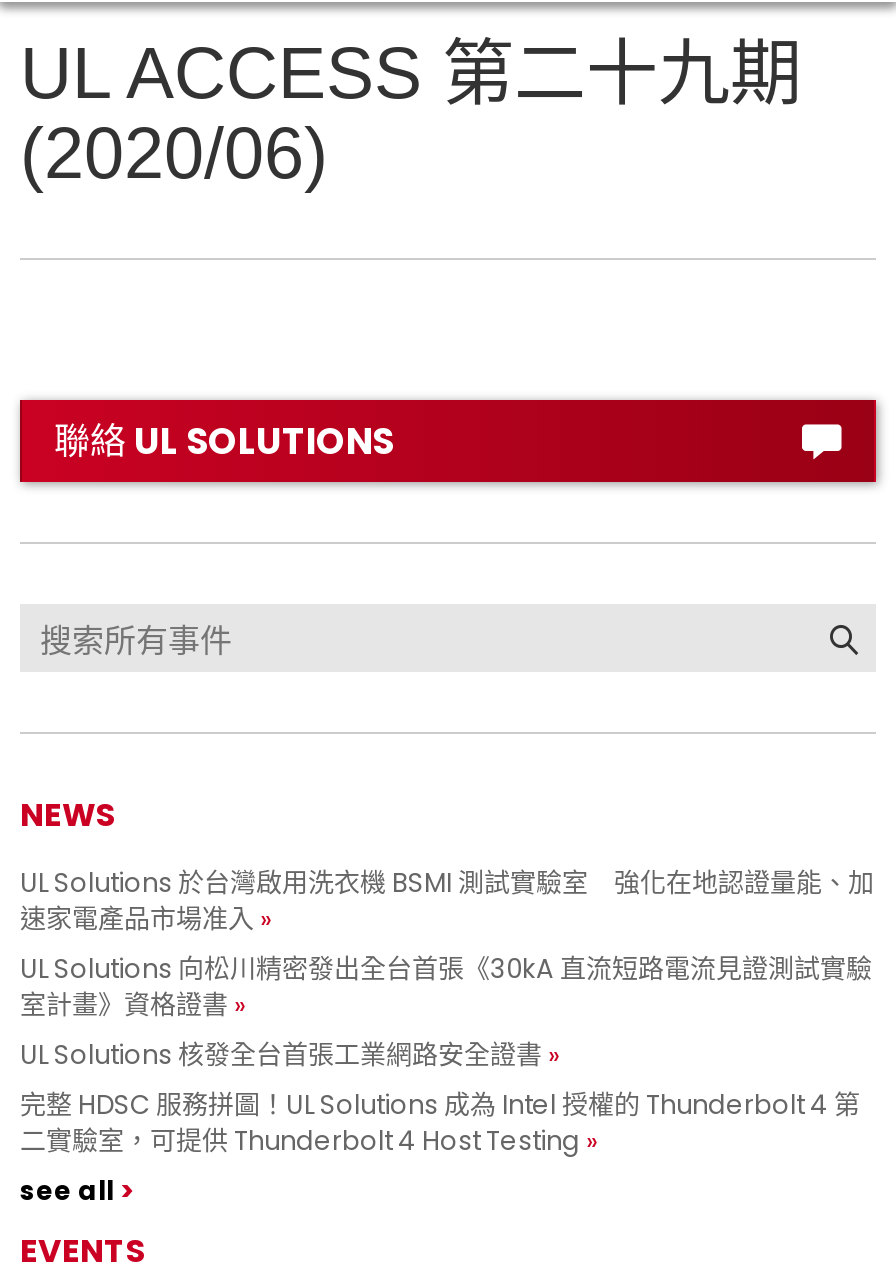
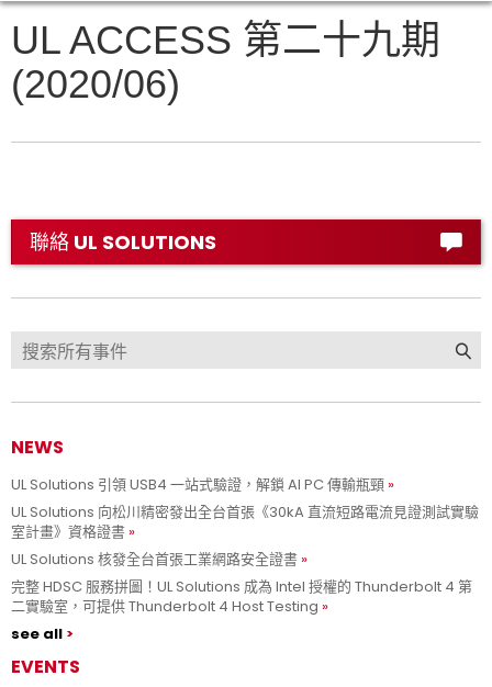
[20,864,874,938] UL Solutions 於台灣啟用洗衣機 BSMI 測試實驗室 強化在地認證量能、加 | 速家電產品市場准入 -> [11,474,384,495] UL Solutions 引領 USB4 一站式驗證，解鎖 AI PC 傳輸瓶頸

